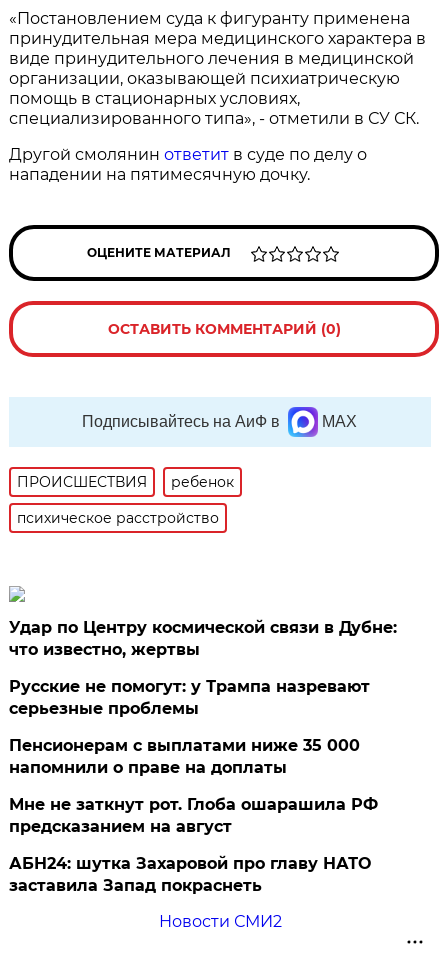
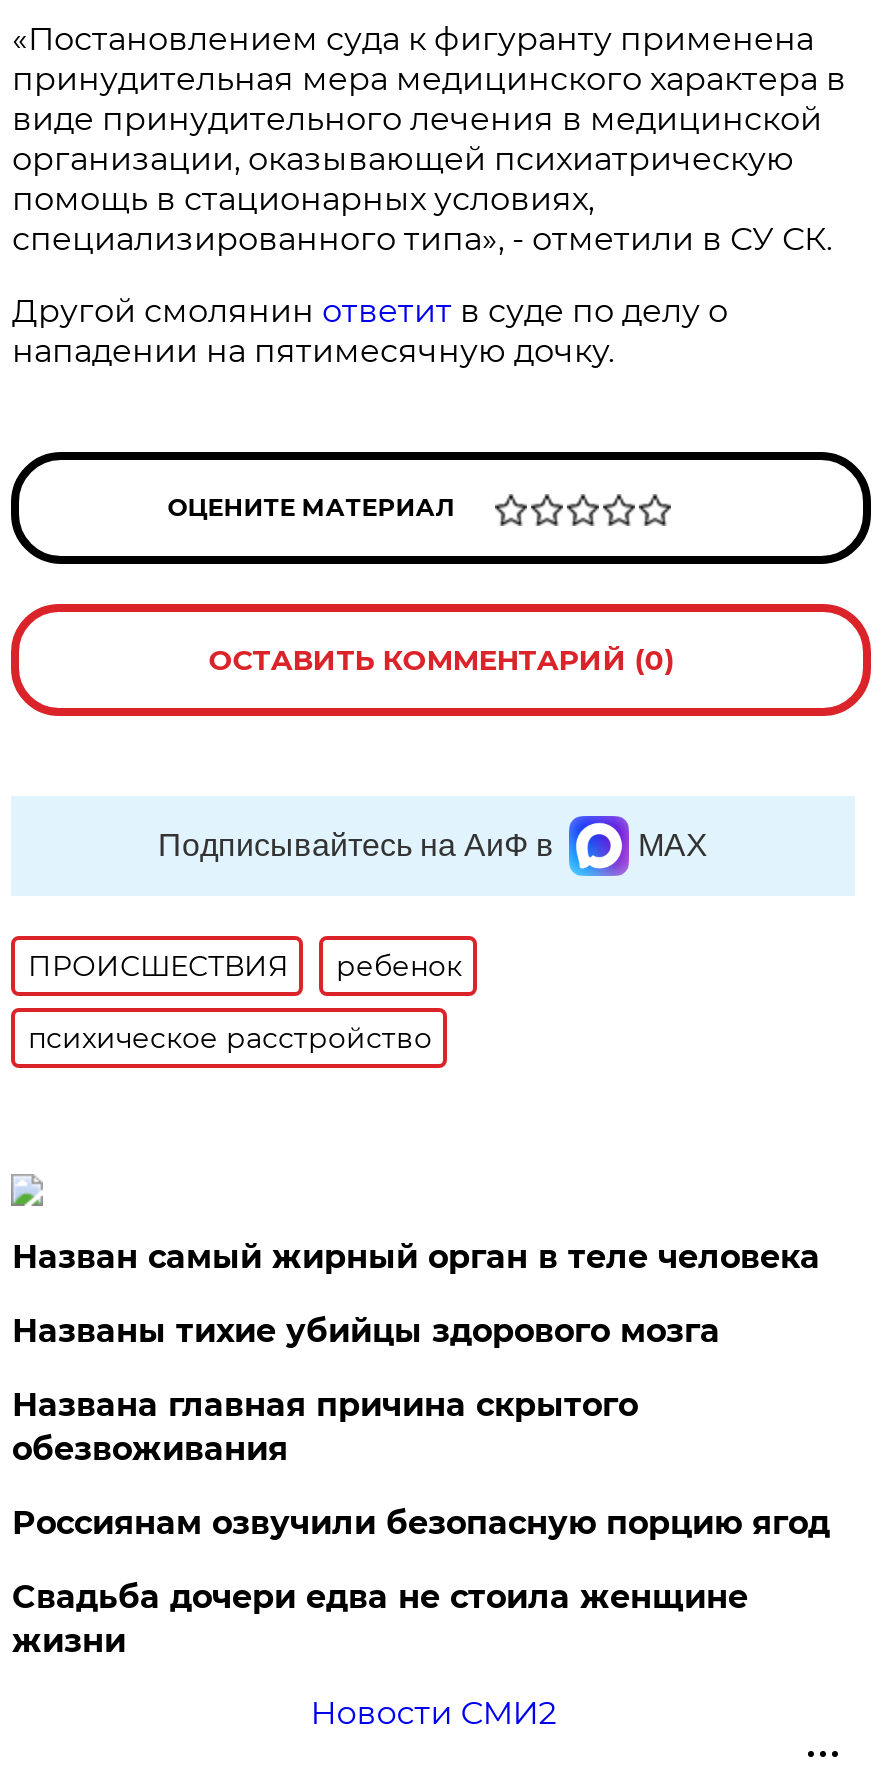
[9,618,397,659] Удар по Центру космической связи в Дубне: | что известно, жертвы -> [12,1238,820,1276] Назван самый жирный орган в теле человека
[9,677,370,718] Русские не помогут: у Трампа назревают | серьезные проблемы -> [12,1312,720,1350] Названы тихие убийцы здорового мозга
[9,736,360,777] Пенсионерам с выплатами ниже 35 000 | напомнили о праве на доплаты -> [12,1386,638,1468] Названа главная причина скрытого | обезвоживания
[9,795,378,836] Мне не заткнут рот. Глоба ошарашила РФ | предсказанием на август -> [12,1504,830,1542] Россиянам озвучили безопасную порцию ягод
[9,854,371,895] АБН24: шутка Захаровой про главу НАТО | заставила Запад покраснеть -> [12,1578,748,1660] Свадьба дочери едва не стоила женщине | жизни

